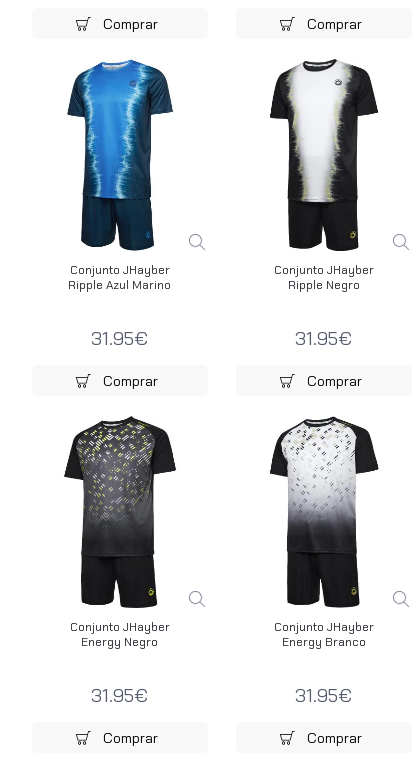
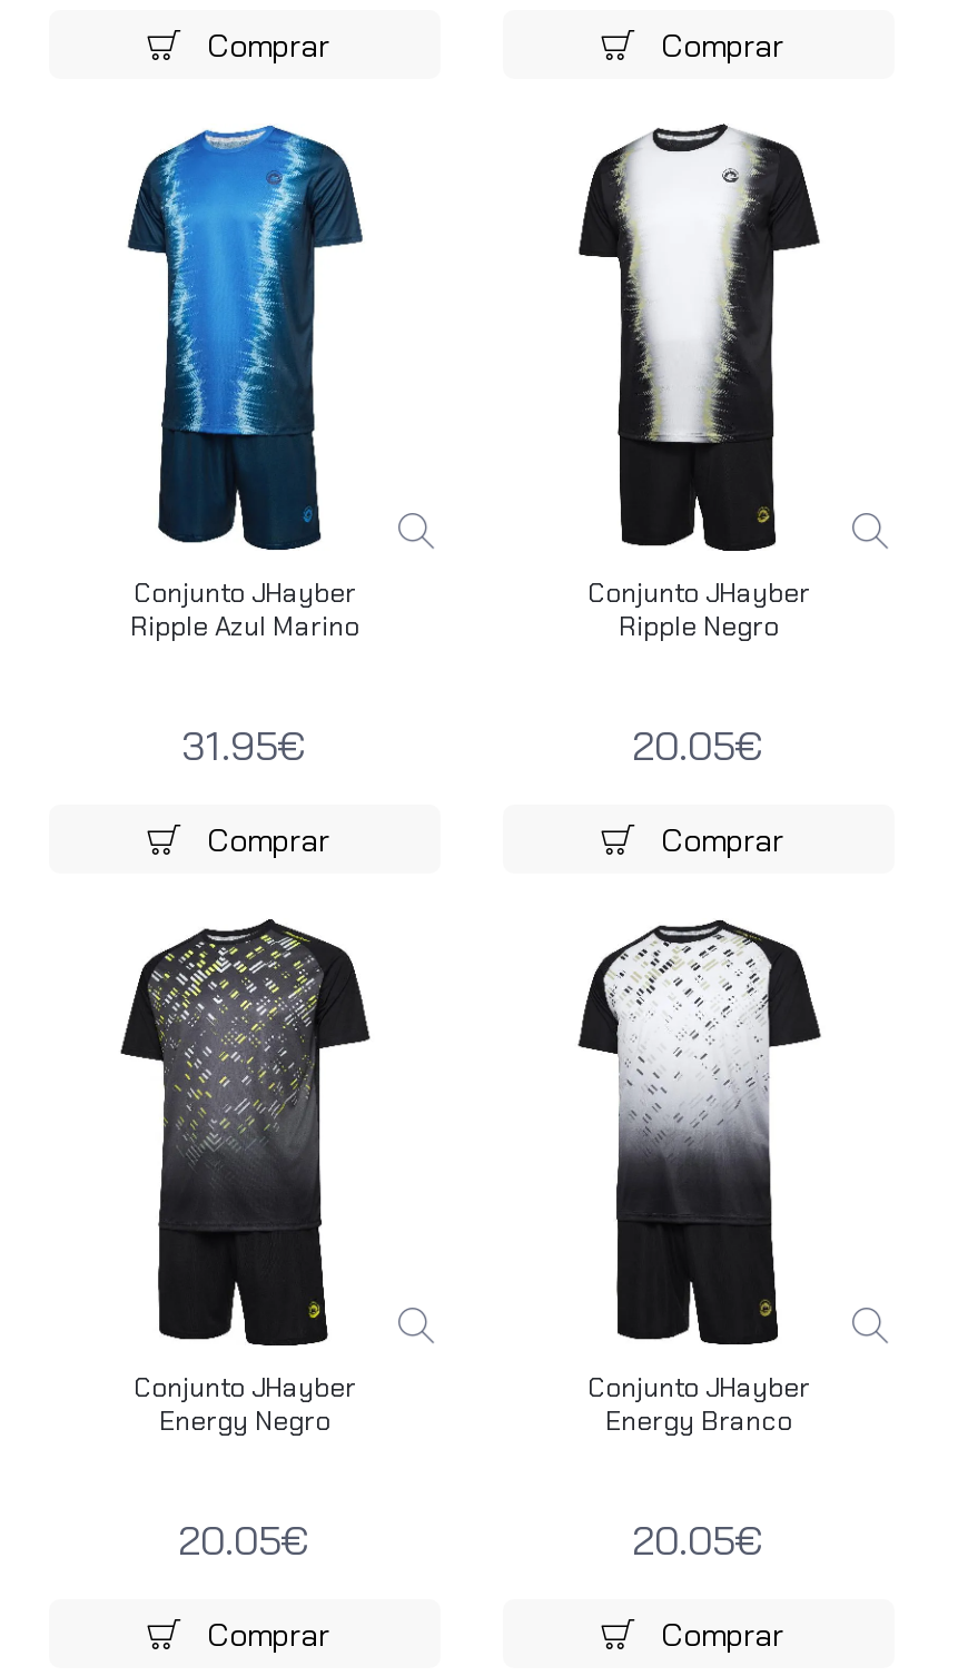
[295,327,352,350] 31.95€ -> [632,721,766,772] 20.05€
[91,684,148,707] 31.95€ -> [178,1516,312,1567] 20.05€
[295,684,352,707] 31.95€ -> [632,1516,766,1567] 20.05€

